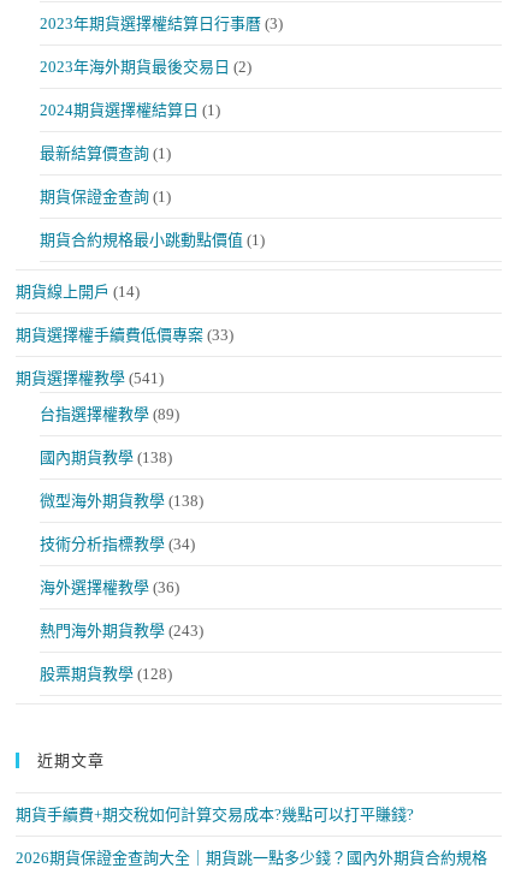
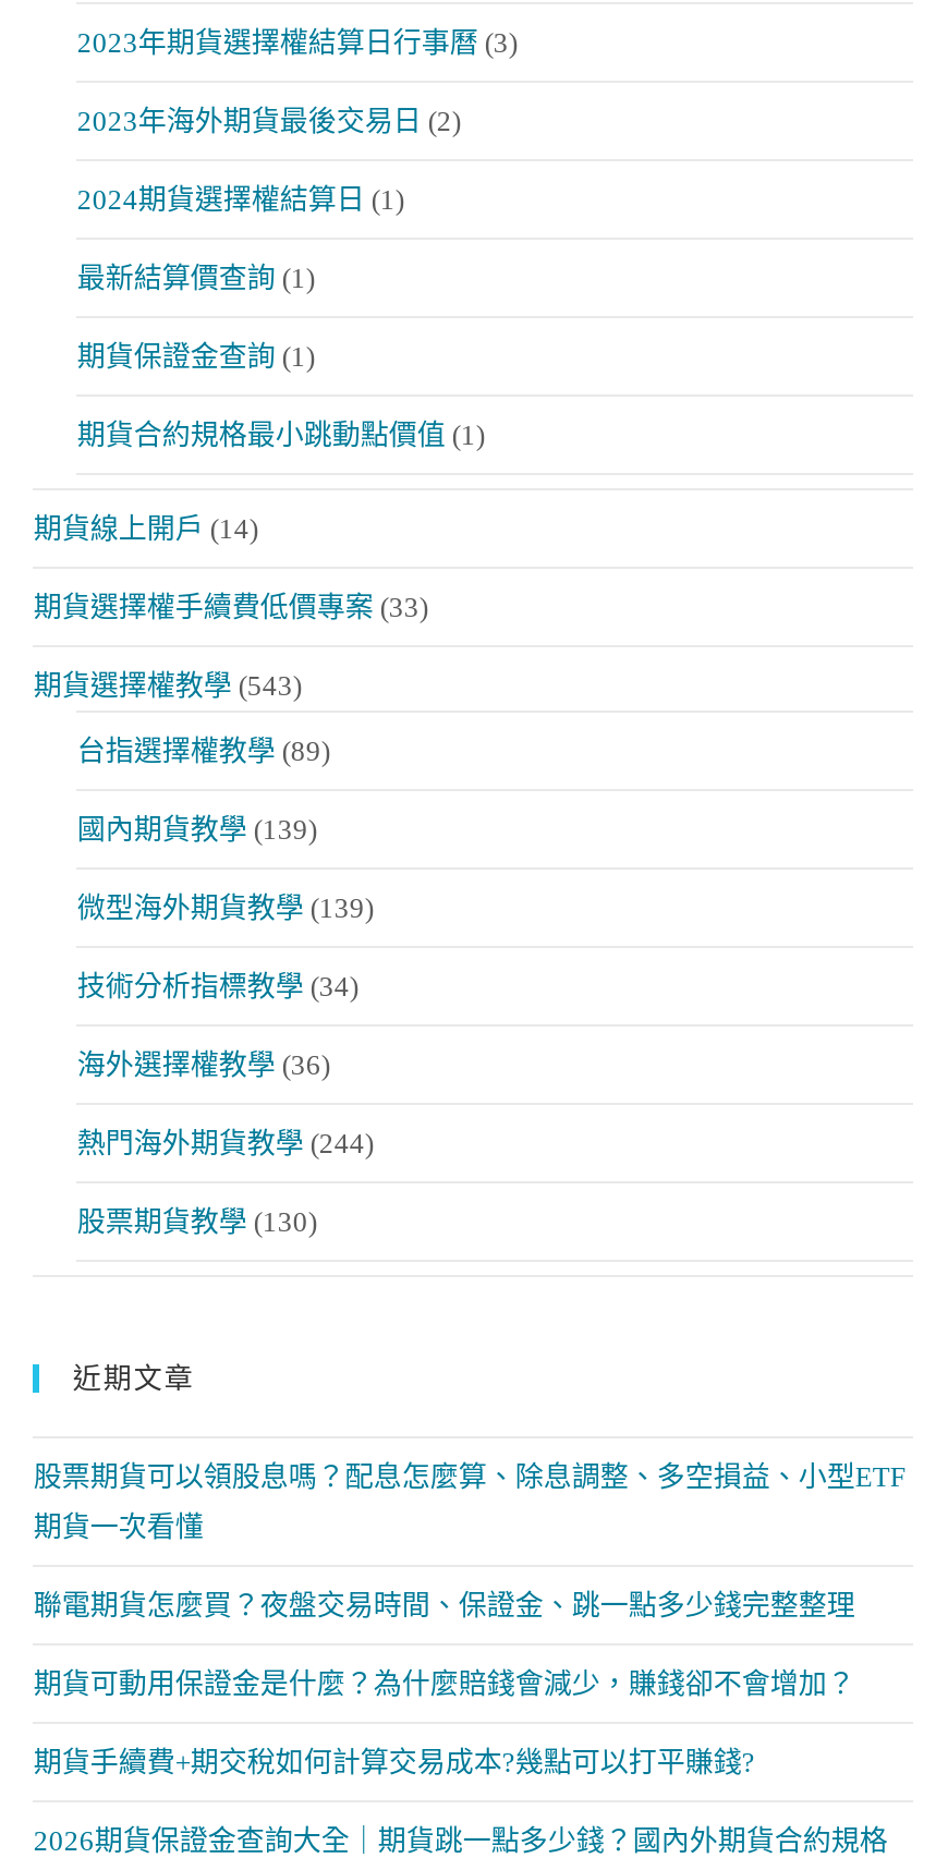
[16,369,164,387] 期貨選擇權教學 (541) -> [34,669,302,701] 期貨選擇權教學 (543)
[40,448,173,466] 國內期貨教學 (138) -> [77,813,317,845] 國內期貨教學 (139)
[40,491,204,509] 微型海外期貨教學 (138) -> [77,891,374,924] 微型海外期貨教學 (139)
[40,621,204,639] 熱門海外期貨教學 (243) -> [77,1126,374,1159] 熱門海外期貨教學 (244)
[40,665,173,683] 股票期貨教學 (128) -> [77,1205,317,1238] 股票期貨教學 (130)
none -> [34,1460,905,1700] 股票期貨可以領股息嗎？配息怎麼算、除息調整、多空損益、小型ETF | 期貨一次看懂 | 聯電期貨怎麼買？夜盤交易時間、保證金、跳一點多少錢完整整理 | 期貨可動用保證金是什麼？為什麼賠錢會減少，賺錢卻不會增加？

